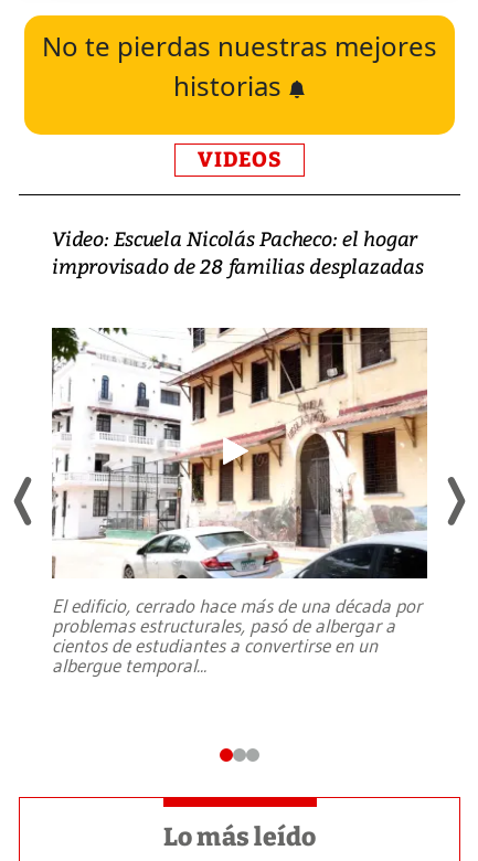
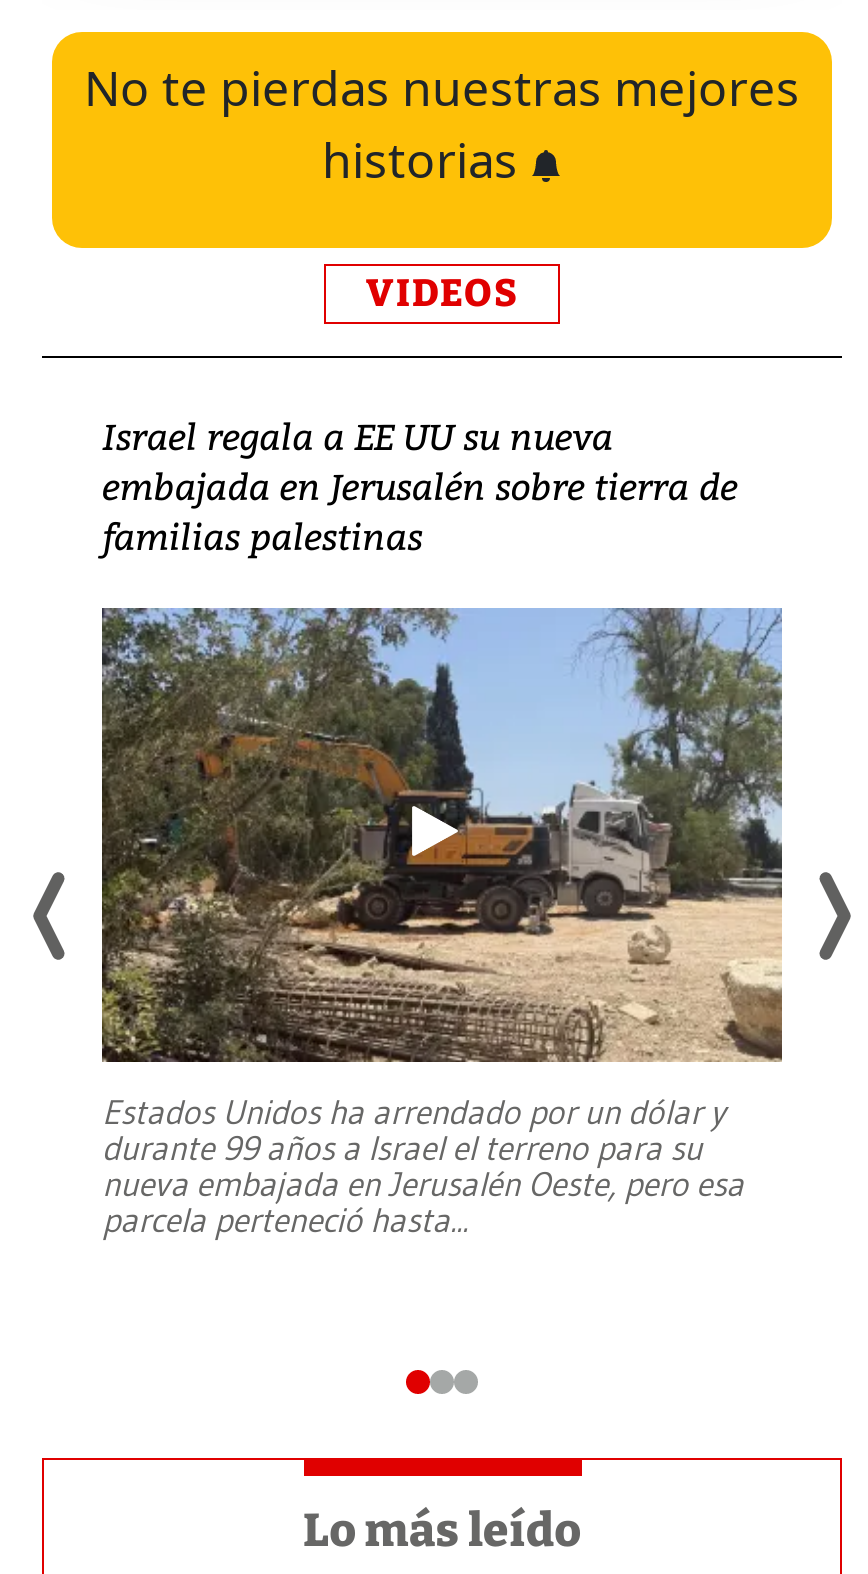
[52,225,423,280] Video: Escuela Nicolás Pacheco: el hogar | improvisado de 28 familias desplazadas -> [102,411,738,561] Israel regala a EE UU su nueva | embajada en Jerusalén sobre tierra de | familias palestinas
[52,327,428,677] [image] | El edificio, cerrado hace más de una década por | problemas estructurales, pasó de albergar a | cientos de estudiantes a convertirse en un | albergue temporal... -> [100,606,784,1240] [image] | Estados Unidos ha arrendado por un dólar y | durante 99 años a Israel el terreno para su | nueva embajada en Jerusalén Oeste, pero esa | parcela perteneció hasta...

